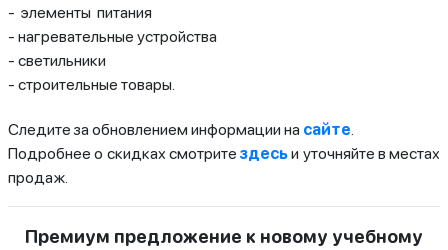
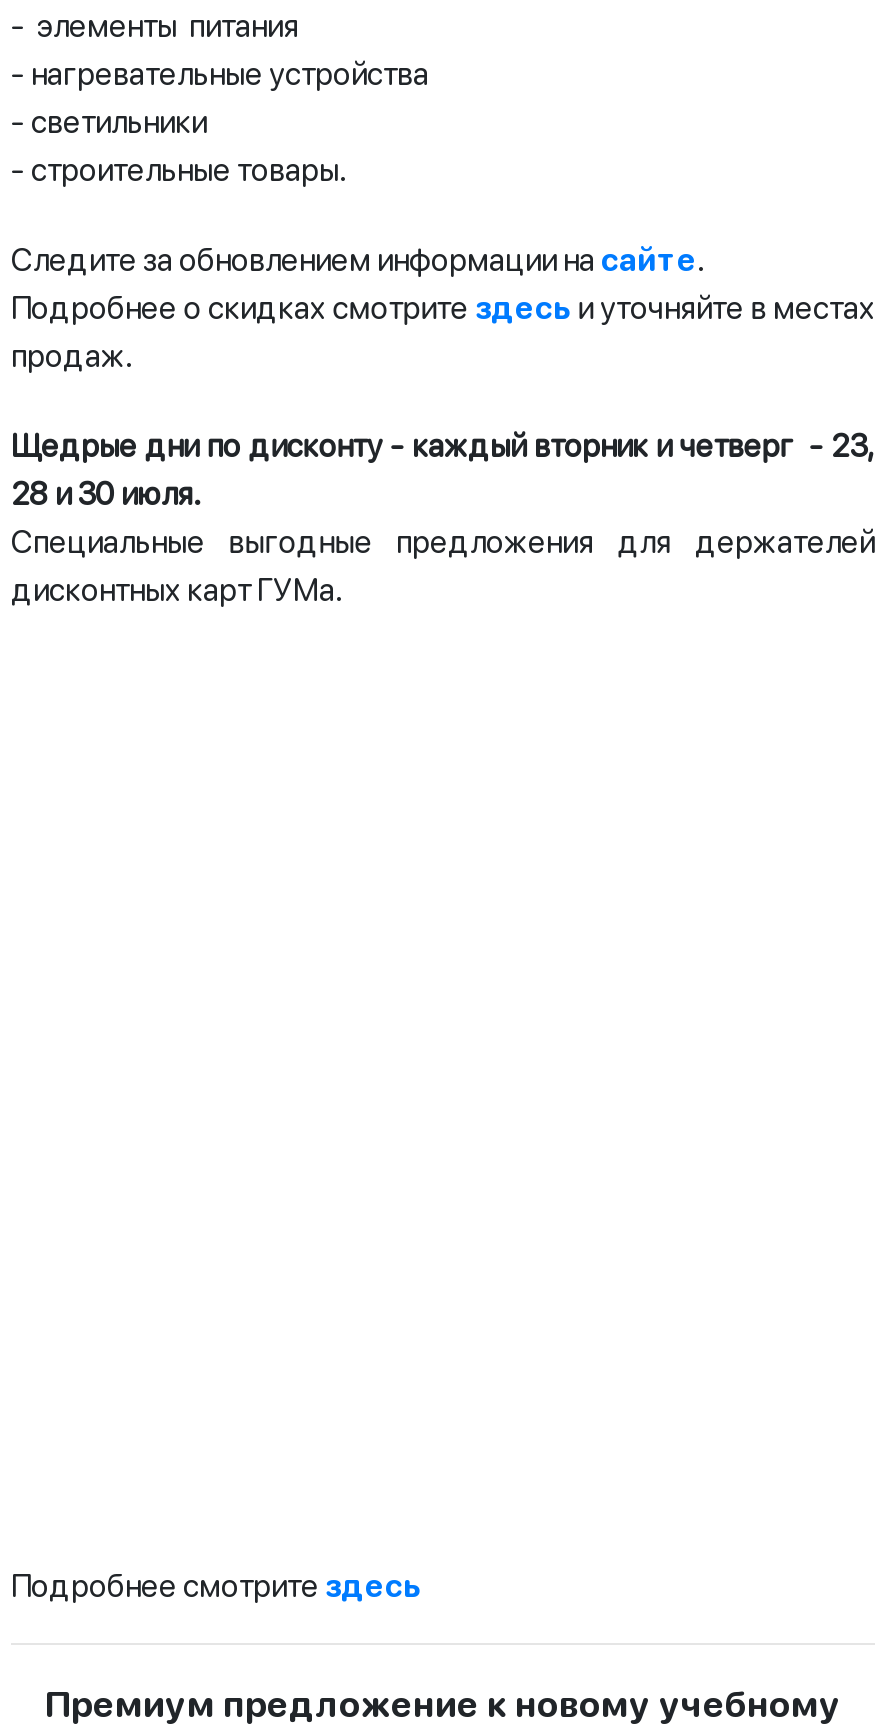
none -> [11,426,875,608] Щедрые дни по дисконту - каждый вторник и четверг - 23, | 28 и 30 июля. | Специальные выгодные предложения для держателей | дисконтных карт ГУМа.
none -> [11,1566,421,1604] Подробнее смотрите здесь

